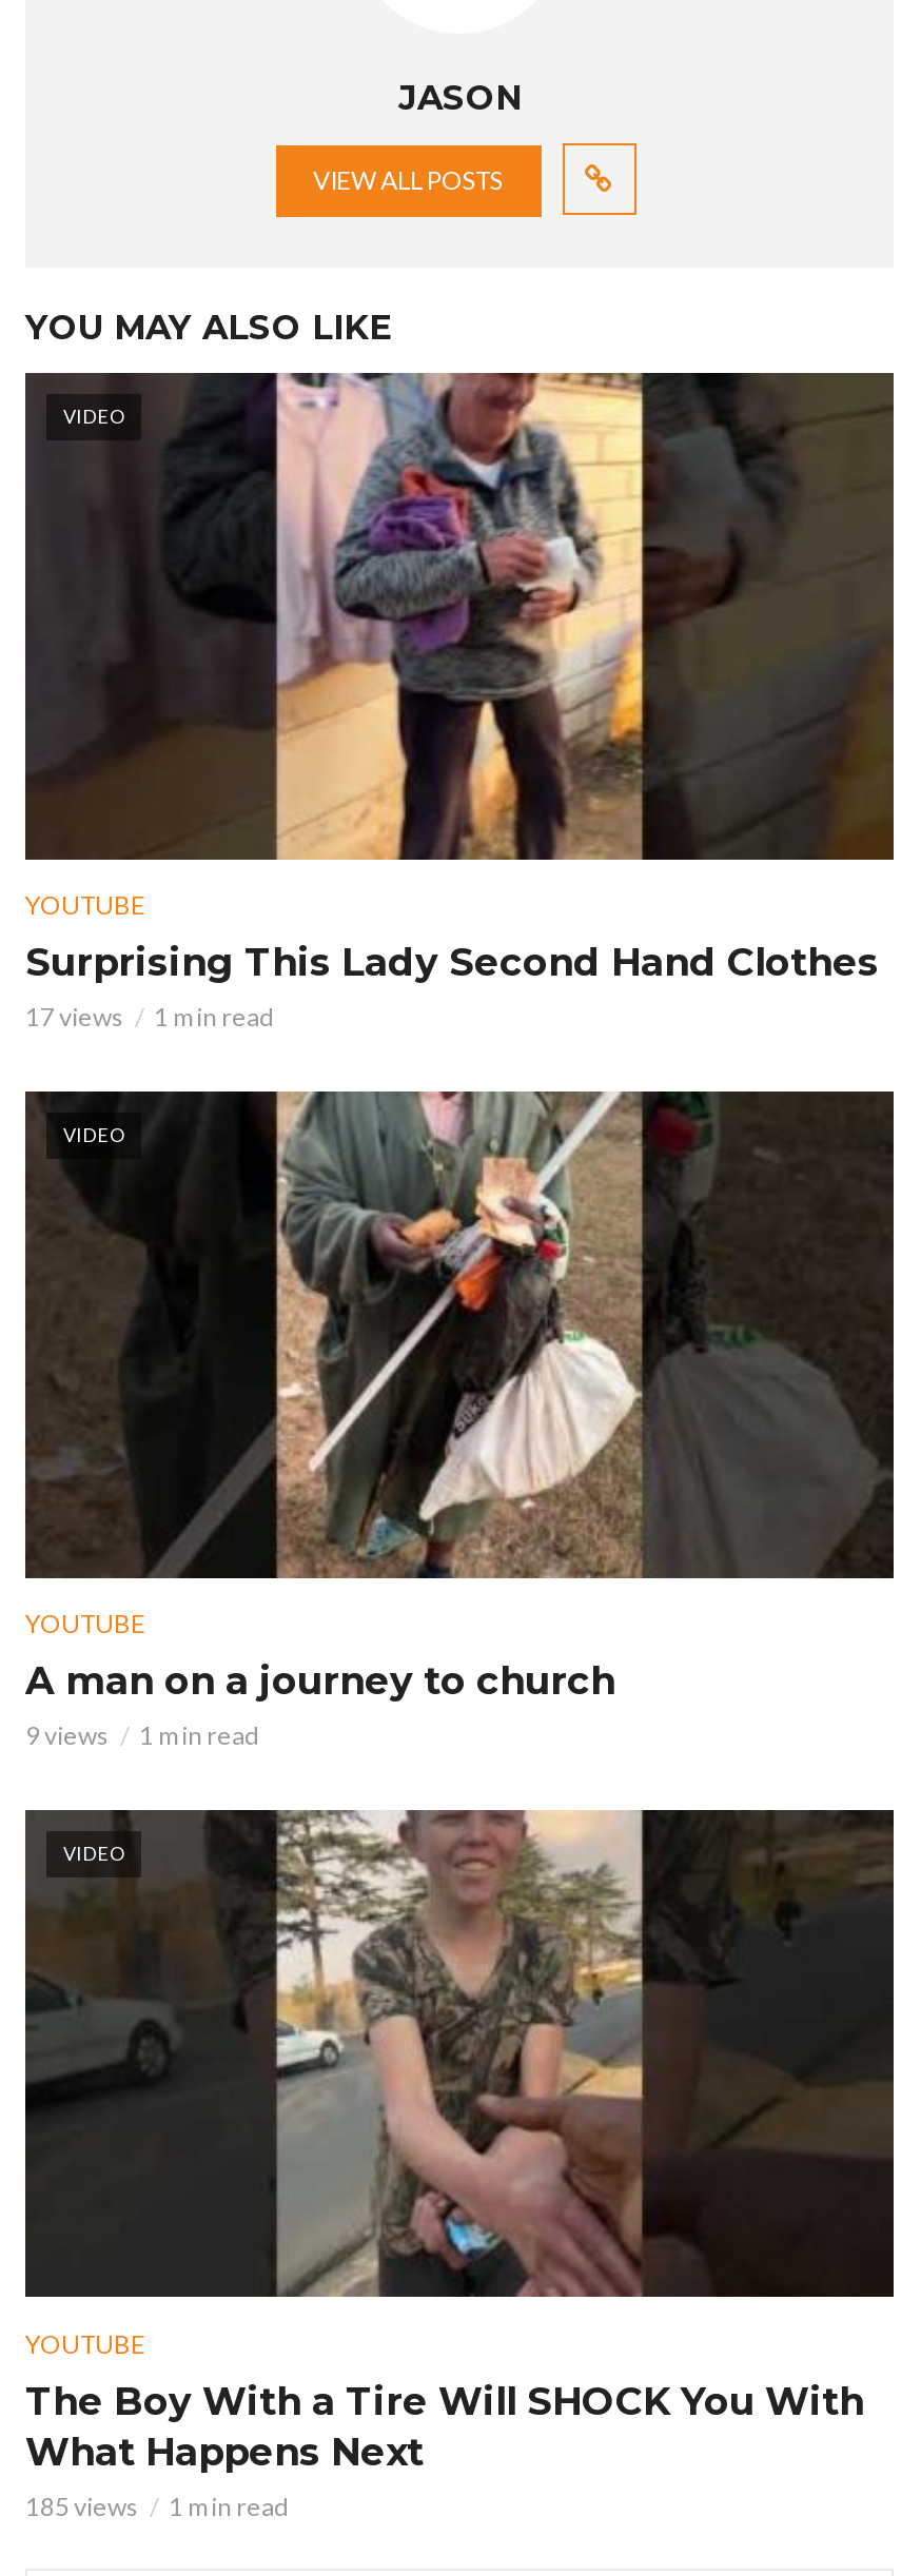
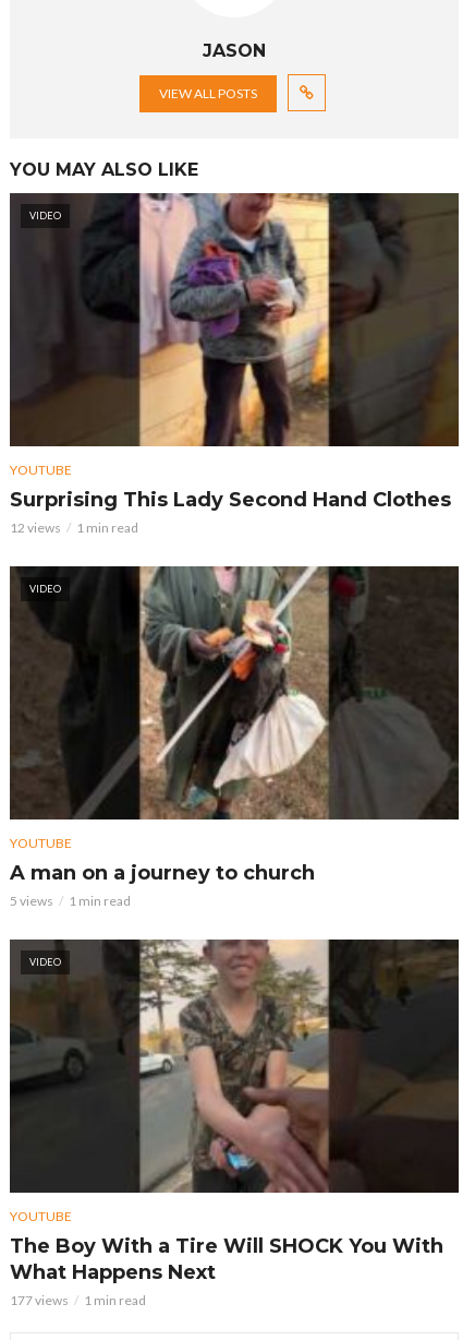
[25,1001,274,1033] 17 views 1 min read -> [10,519,138,536] 12 views 1 min read
[25,1720,259,1752] 9 views 1 min read -> [10,893,131,909] 5 views 1 min read
[25,2490,289,2521] 185 views 1 min read -> [10,1292,146,1309] 177 views 1 min read

